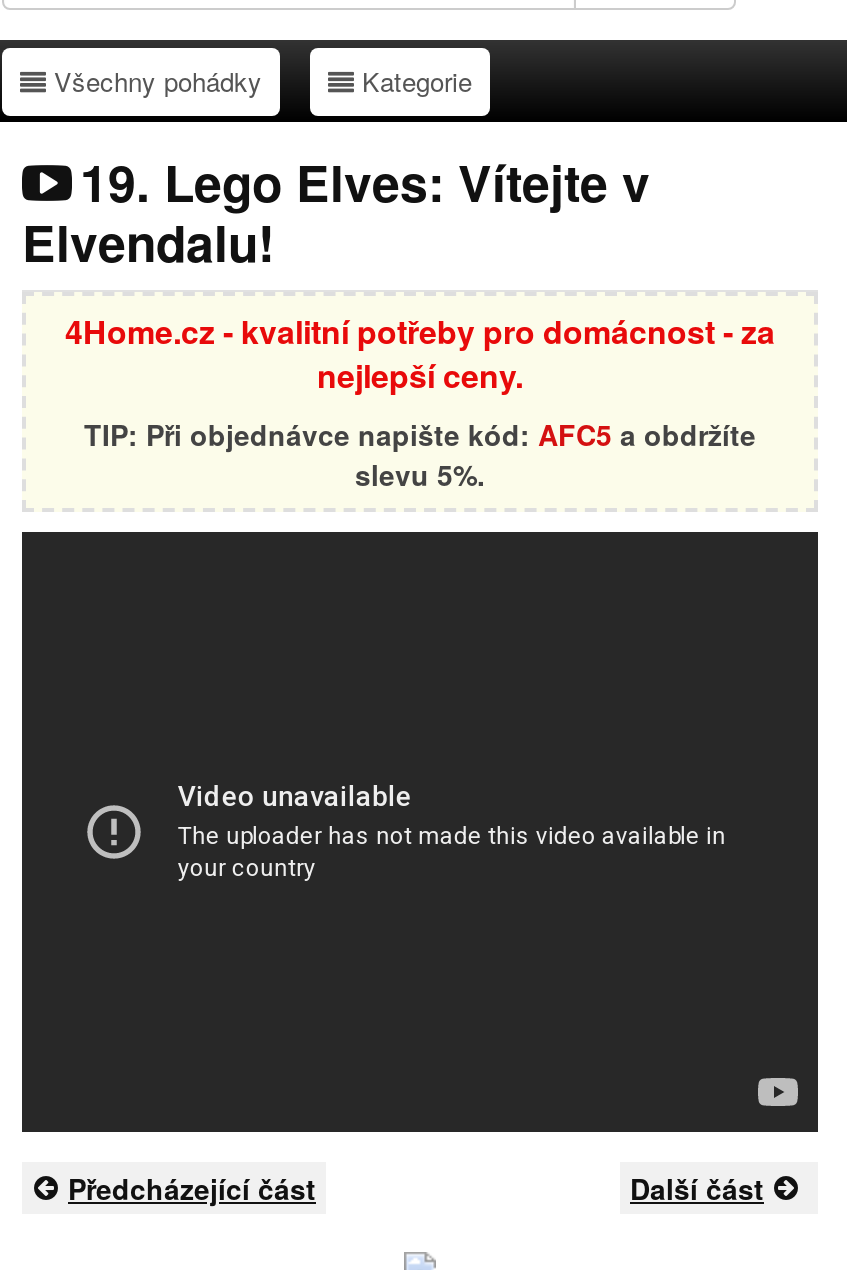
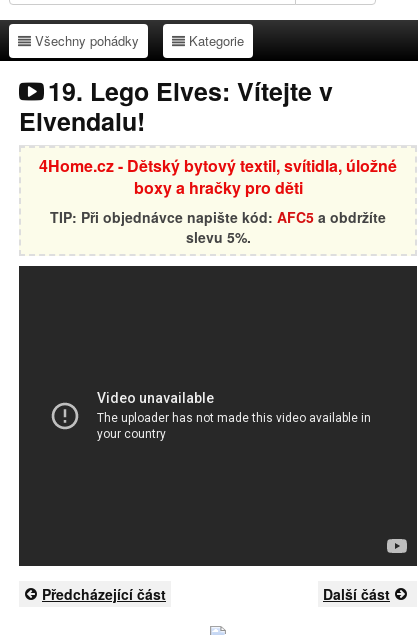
[65,308,775,398] 4Home.cz - kvalitní potřeby pro domácnost - za | nejlepší ceny. -> [39,154,397,199] 4Home.cz - Dětský bytový textil, svítidla, úložné | boxy a hračky pro děti

